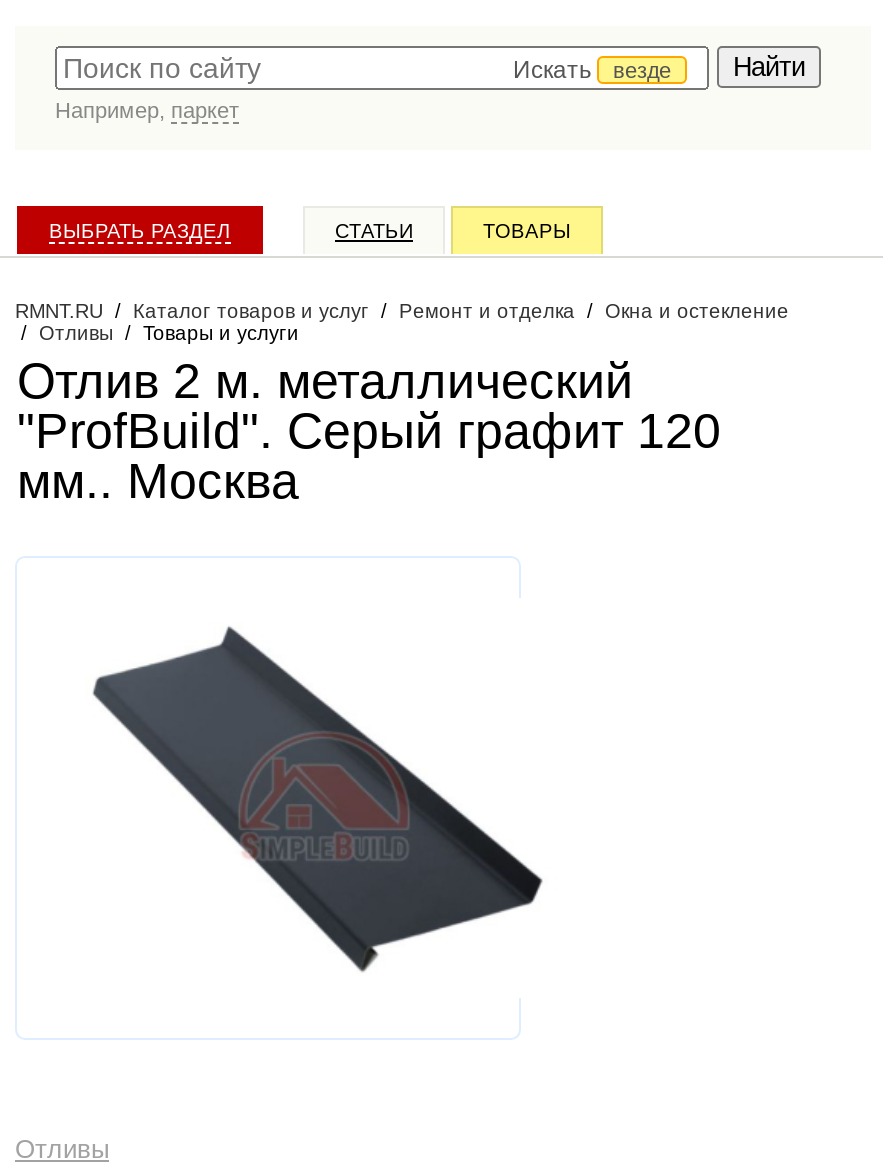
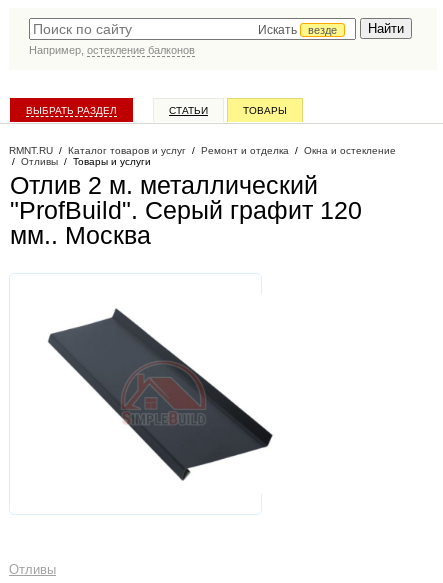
[55,98,239,122] Например, паркет -> [29,44,195,56] Например, остекление балконов

